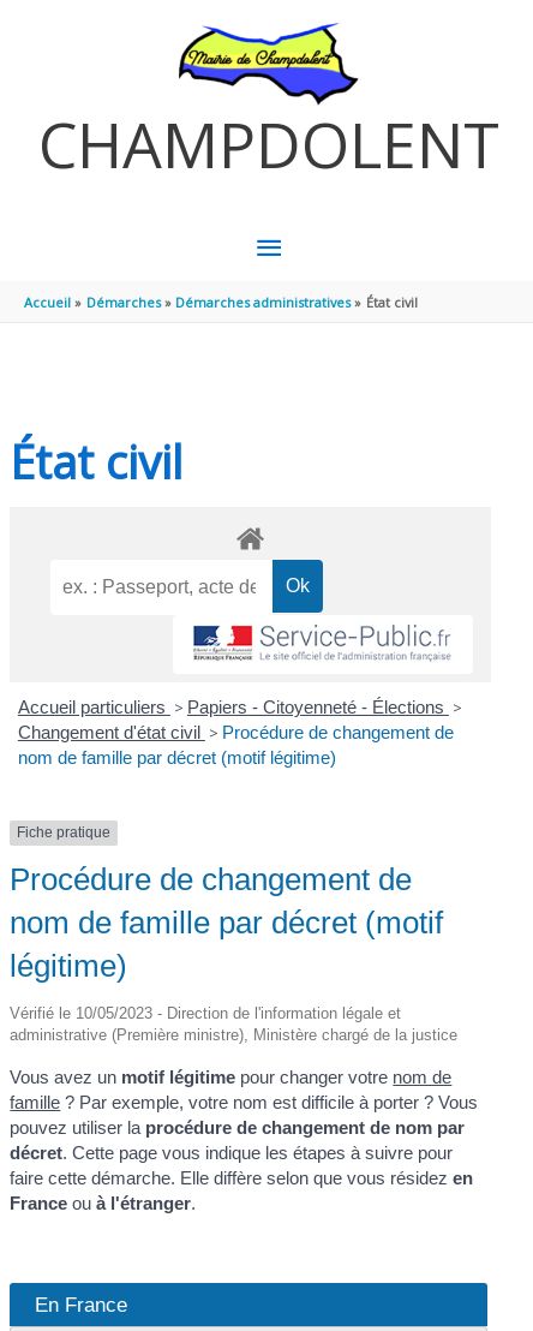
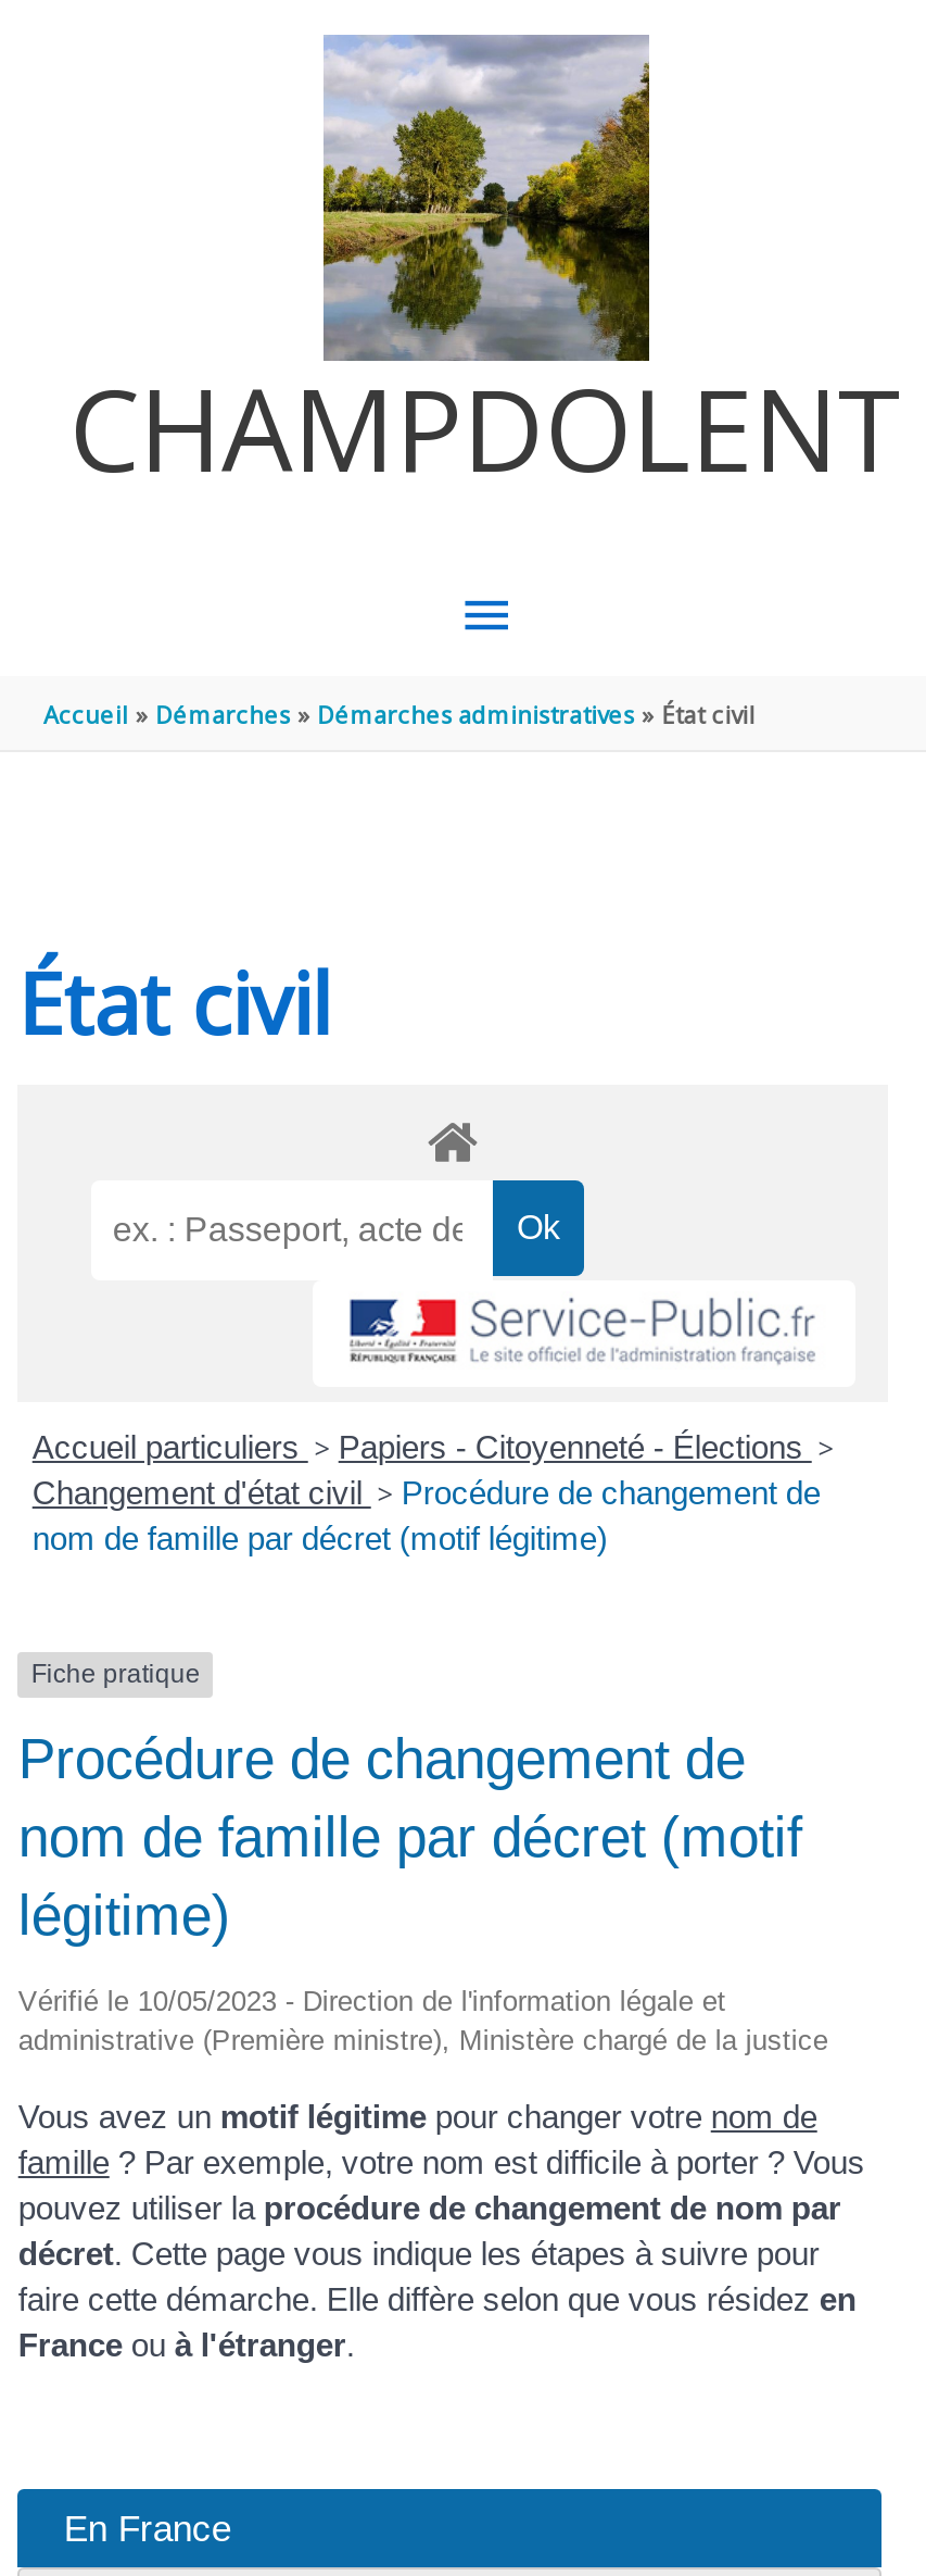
[179,19,359,97] [image] -> [321,33,651,343] [image]

